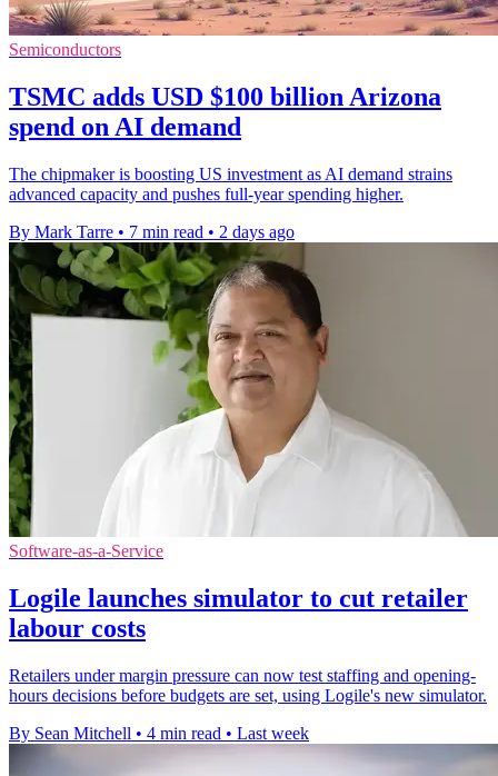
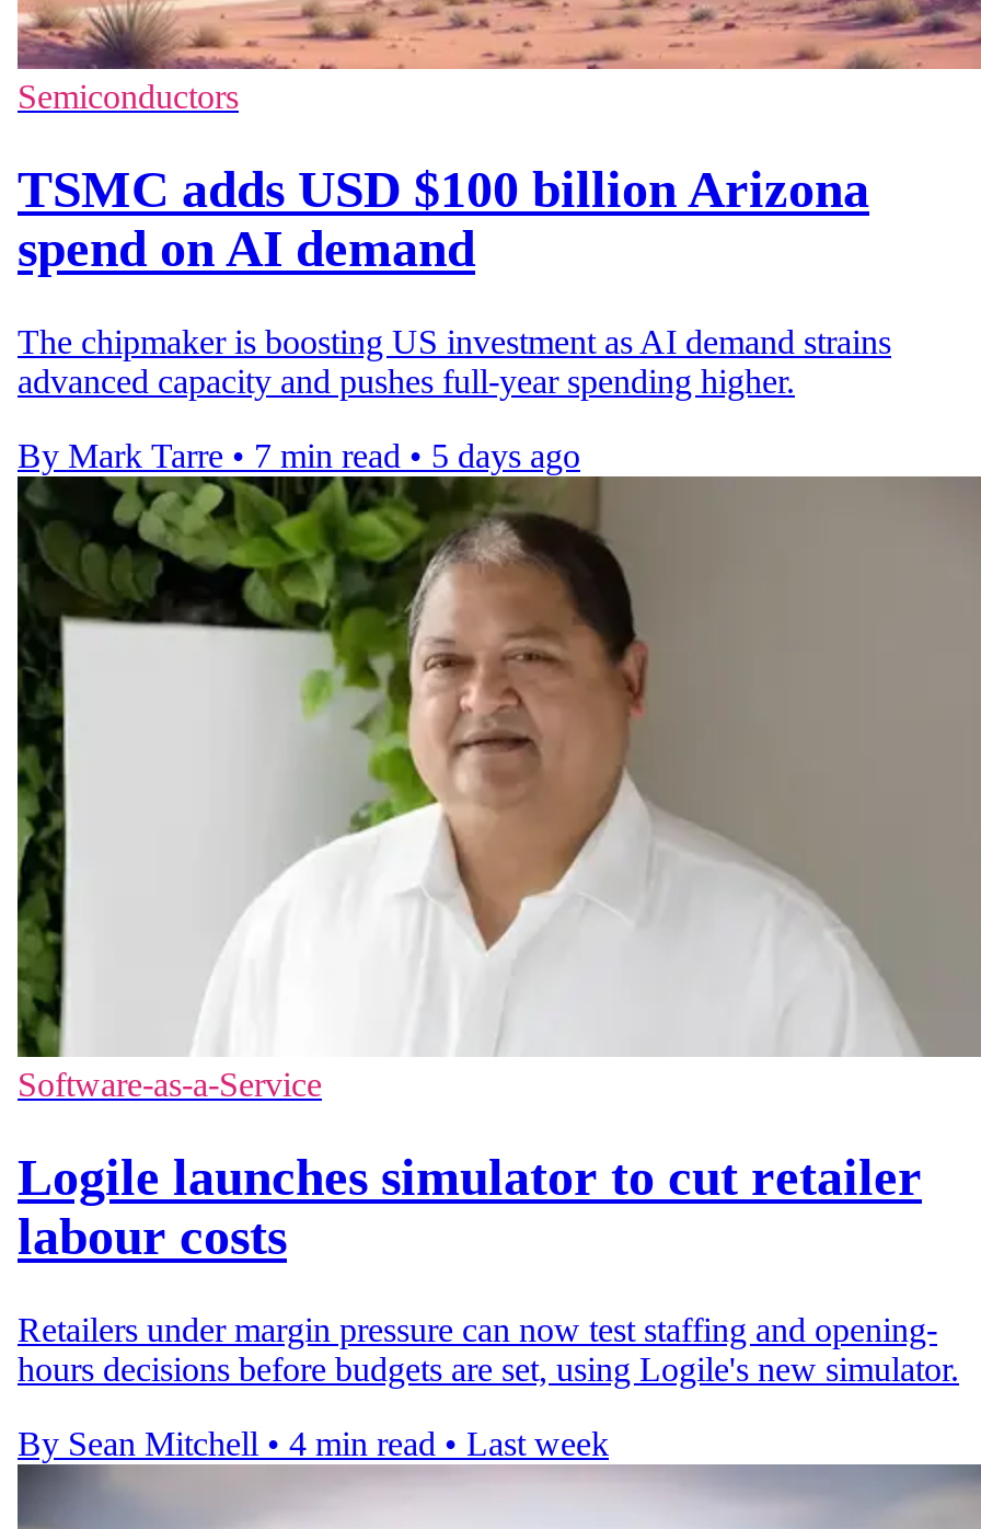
[9,222,295,241] By Mark Tarre • 7 min read • 2 days ago -> [18,437,580,475] By Mark Tarre • 7 min read • 5 days ago

